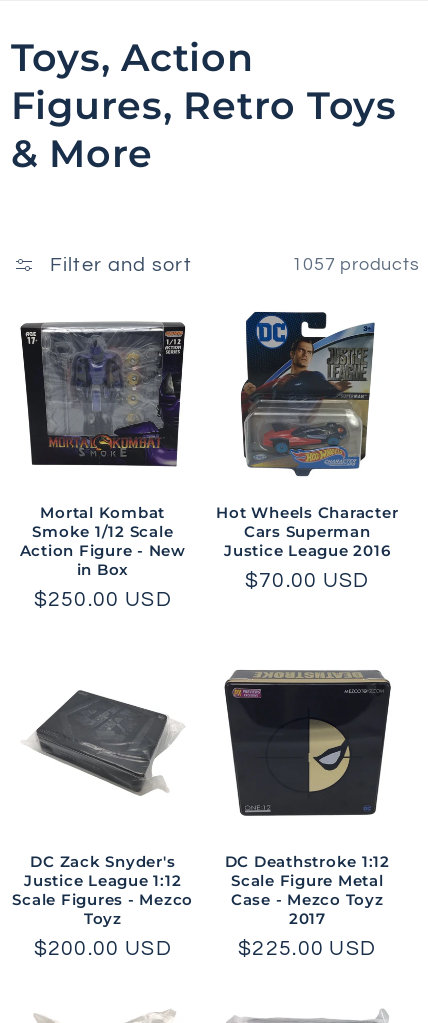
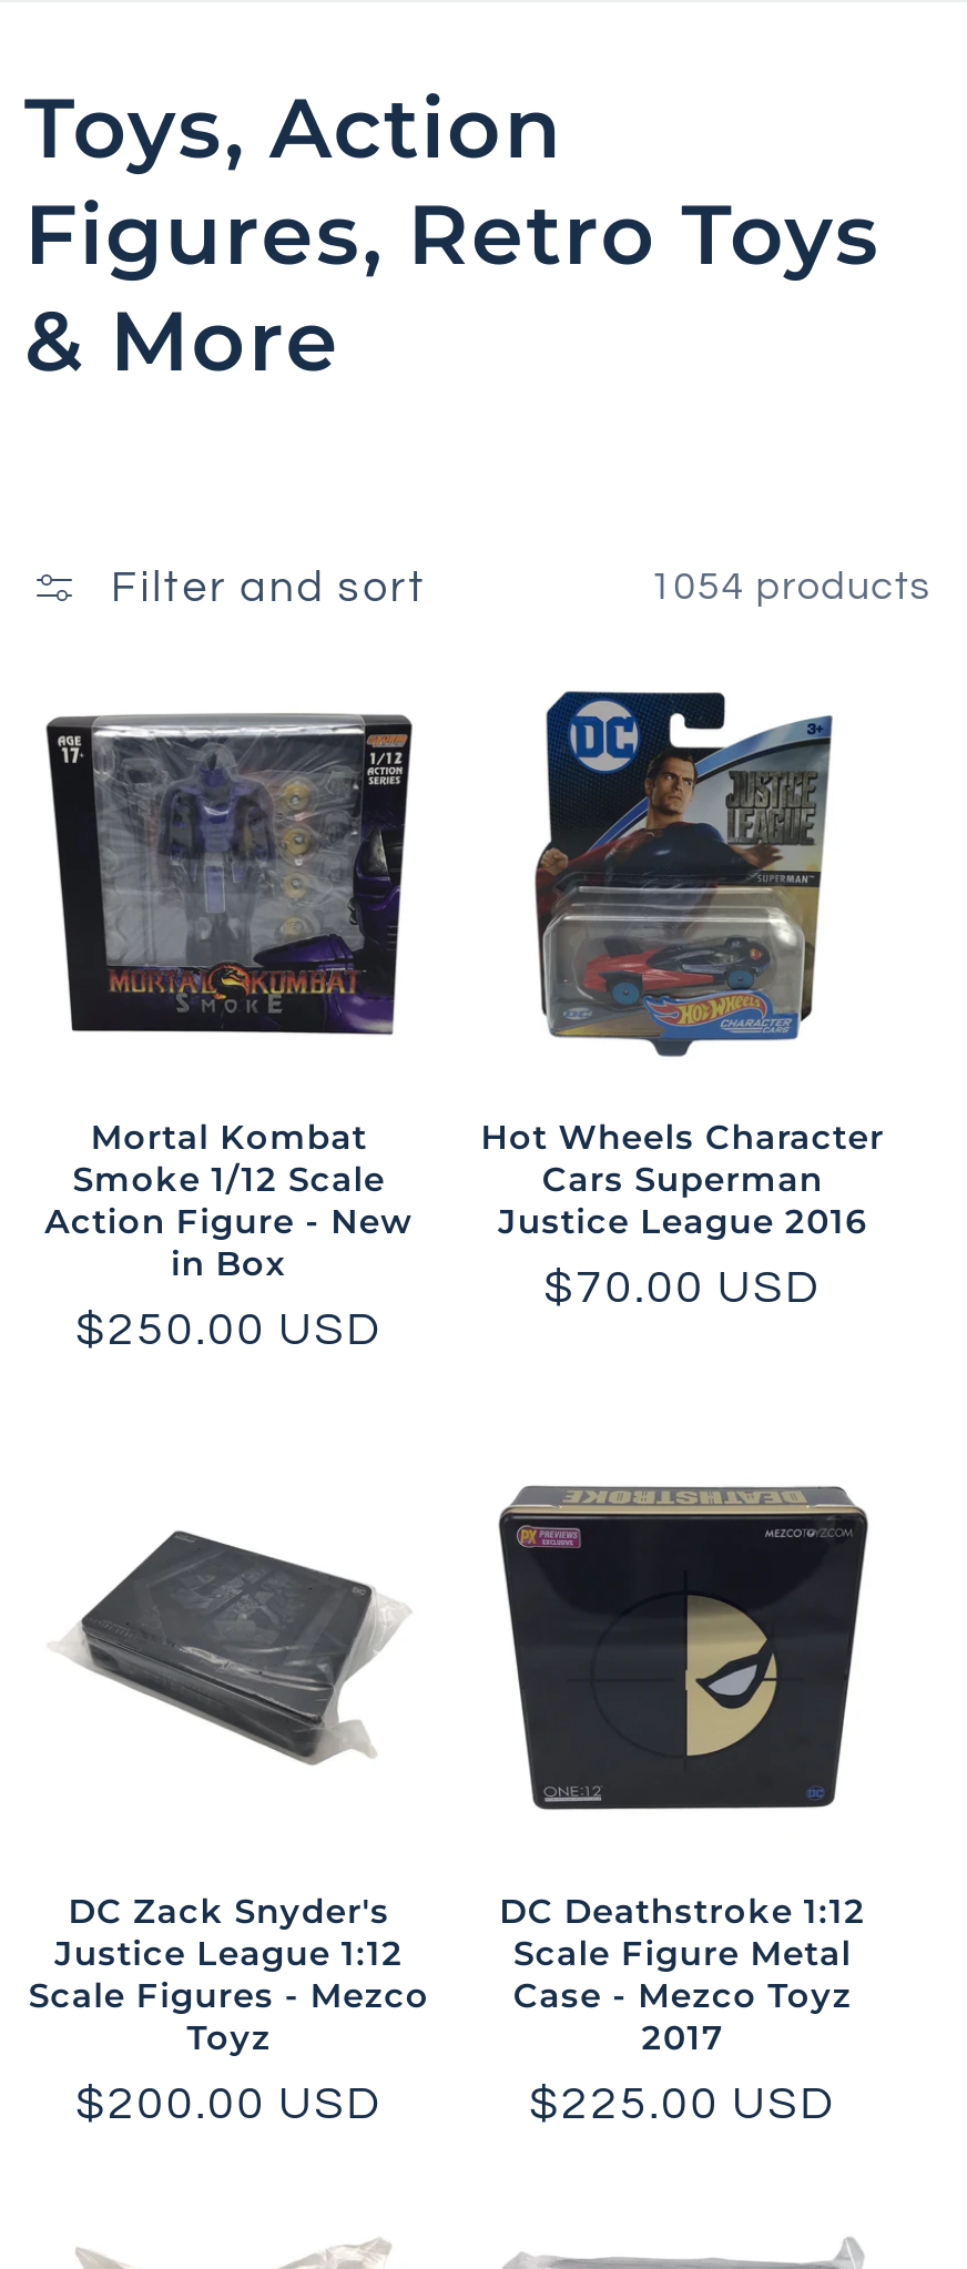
[292,255,419,274] 1057 products -> [650,566,932,609] 1054 products

